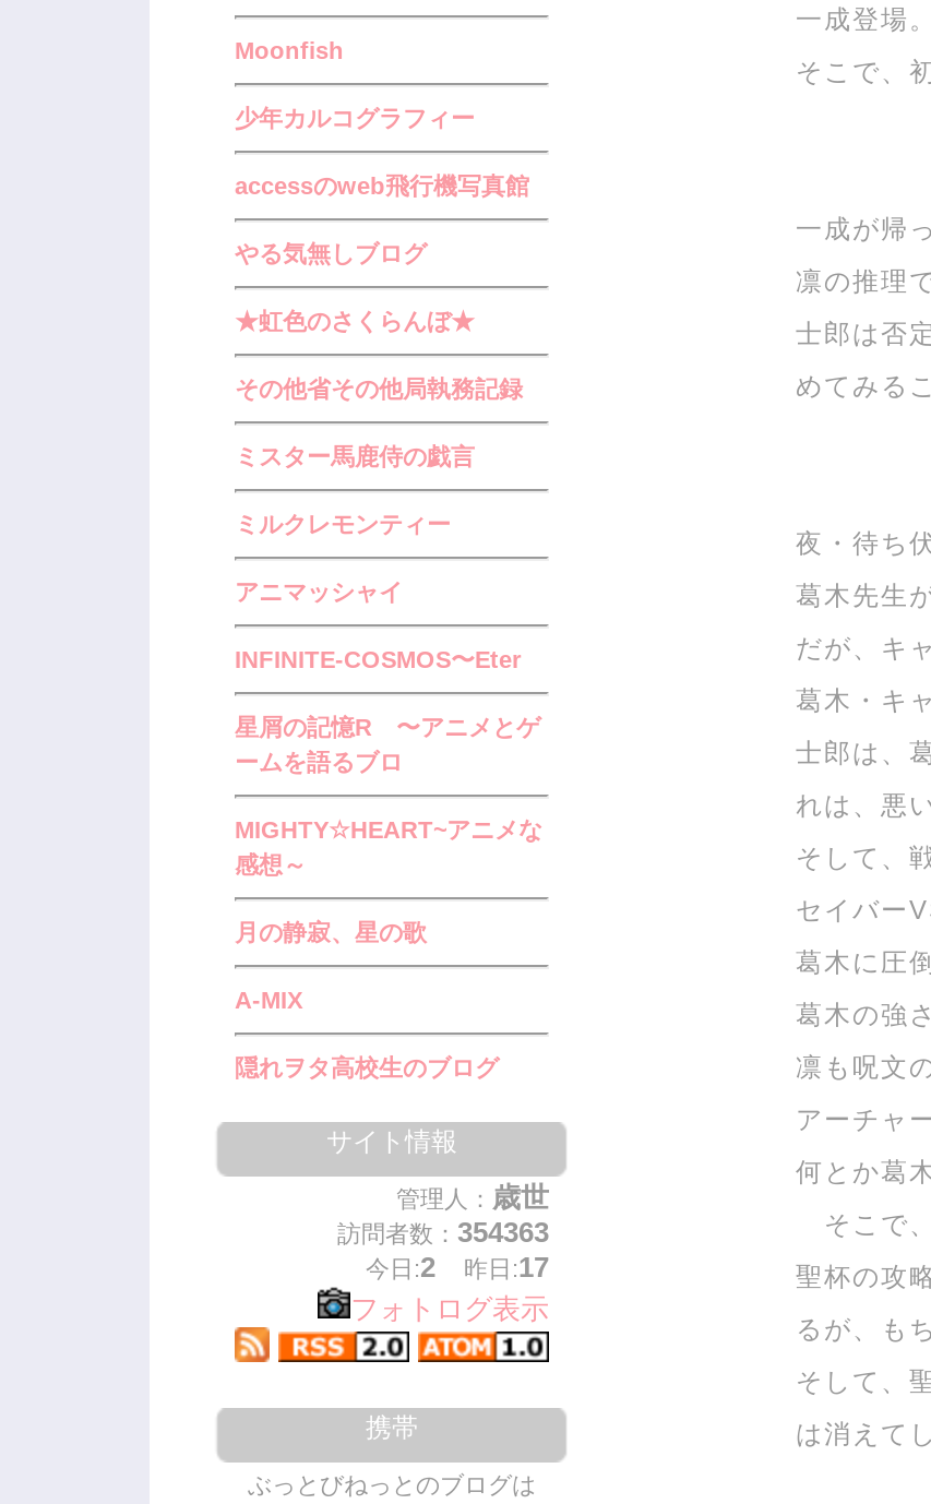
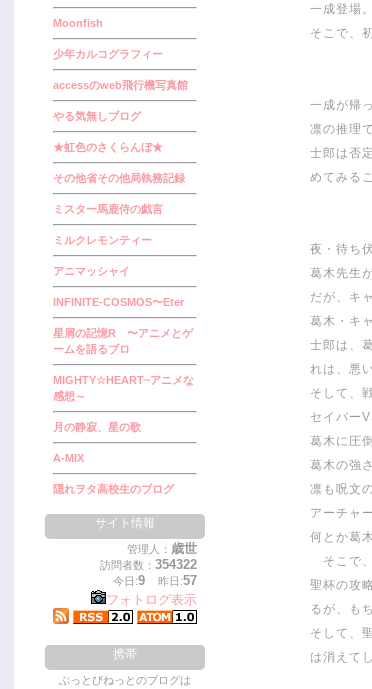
[337,1216,549,1249] 訪問者数：354363 -> [100,557,197,572] 訪問者数：354322
[366,1251,435,1284] 今日: 2 -> [113,573,145,588] 今日: 9
[464,1251,549,1284] 昨日: 17 -> [158,573,197,588] 昨日: 57

